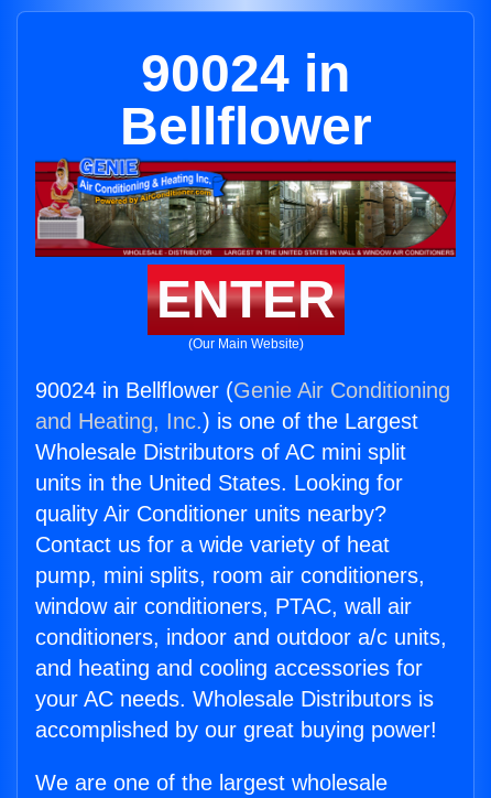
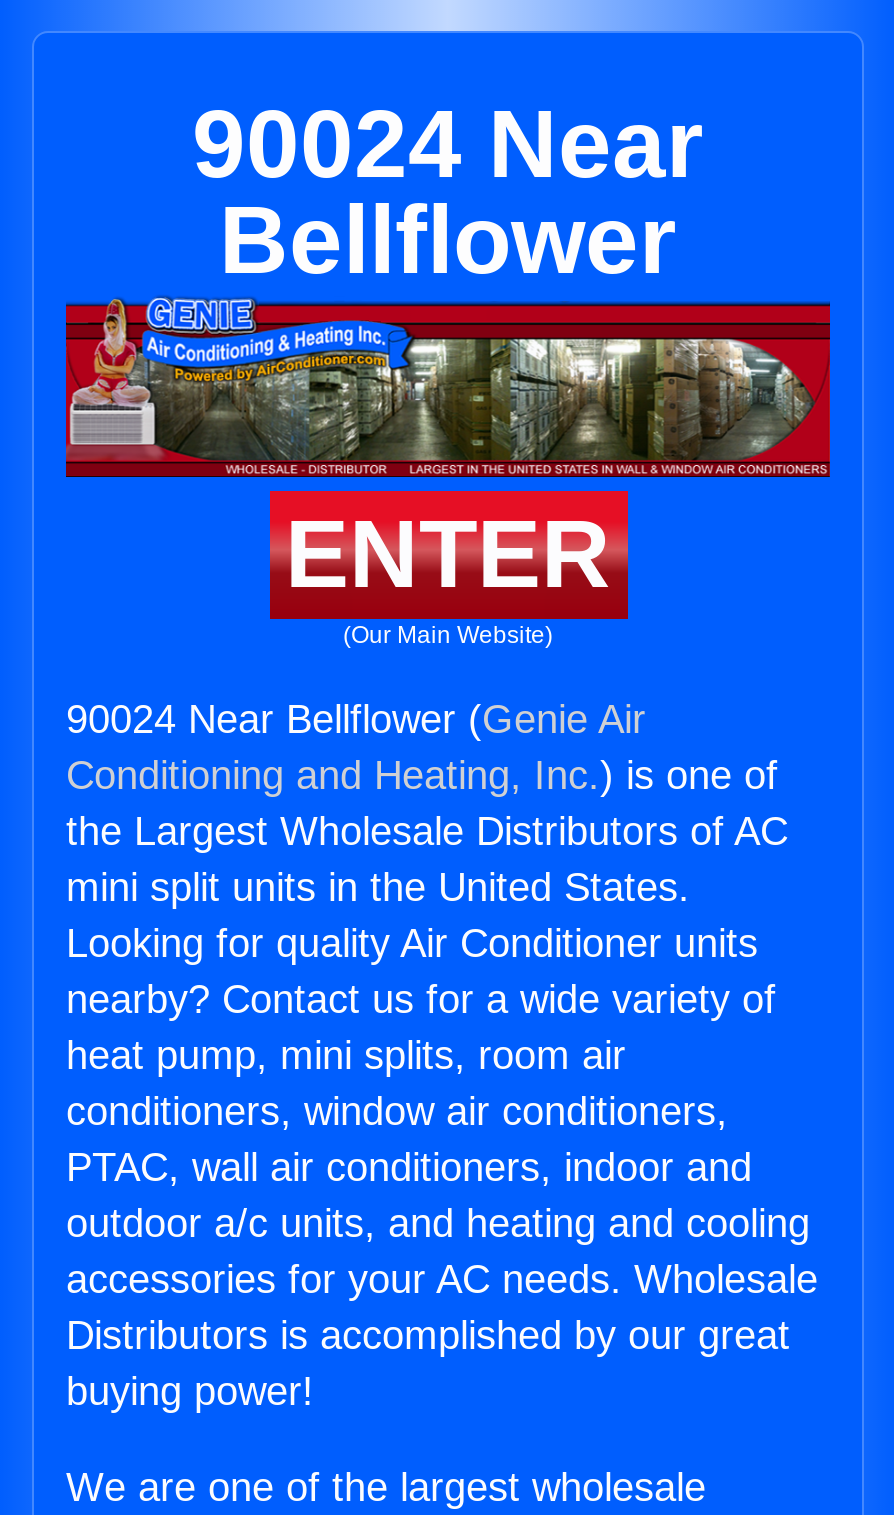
[141,44,350,103] 90024 in -> [192,91,704,197] 90024 Near
[35,378,450,742] 90024 in Bellflower (Genie Air Conditioning | and Heating, Inc.) is one of the Largest | Wholesale Distributors of AC mini split | units in the United States. Looking for | quality Air Conditioner units nearby? | Contact us for a wide variety of heat | pump, mini splits, room air conditioners, | window air conditioners, PTAC, wall air | conditioners, indoor and outdoor a/c units, | and heating and cooling accessories for | your AC needs. Wholesale Distributors is | accomplished by our great buying power! -> [66,697,818,1413] 90024 Near Bellflower (Genie Air | Conditioning and Heating, Inc.) is one of | the Largest Wholesale Distributors of AC | mini split units in the United States. | Looking for quality Air Conditioner units | nearby? Contact us for a wide variety of | heat pump, mini splits, room air | conditioners, window air conditioners, | PTAC, wall air conditioners, indoor and | outdoor a/c units, and heating and cooling | accessories for your AC needs. Wholesale | Distributors is accomplished by our great | buying power!

